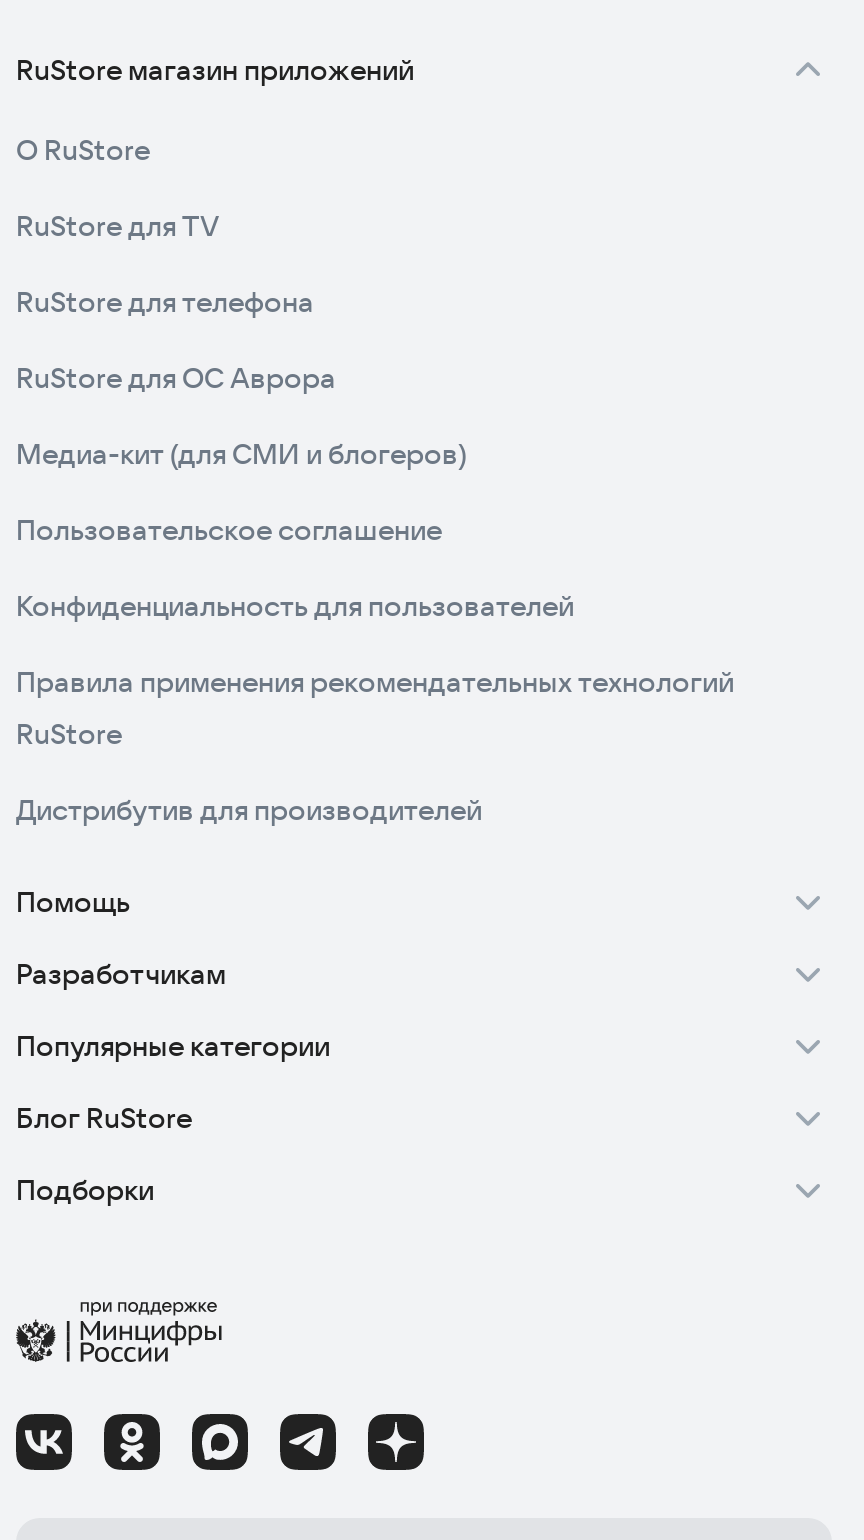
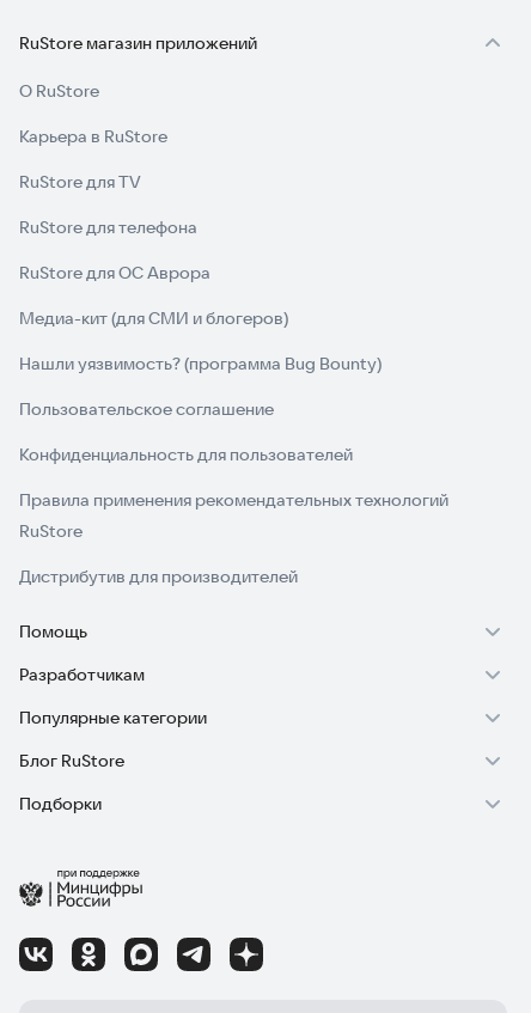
none -> [19,126,167,147] Карьера в RuStore
none -> [19,353,382,374] Нашли уязвимость? (программа Bug Bounty)

